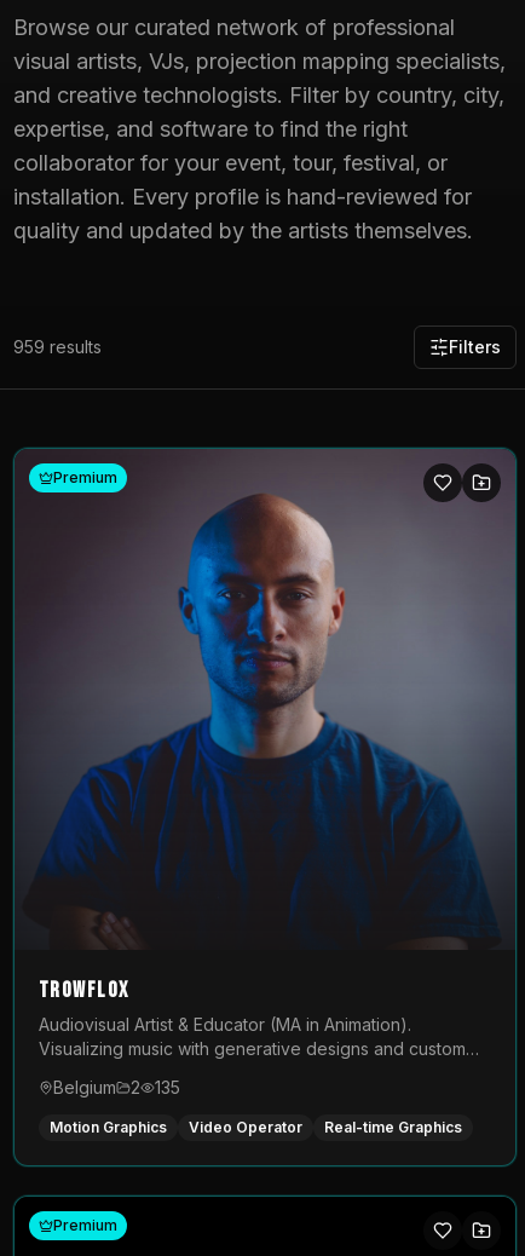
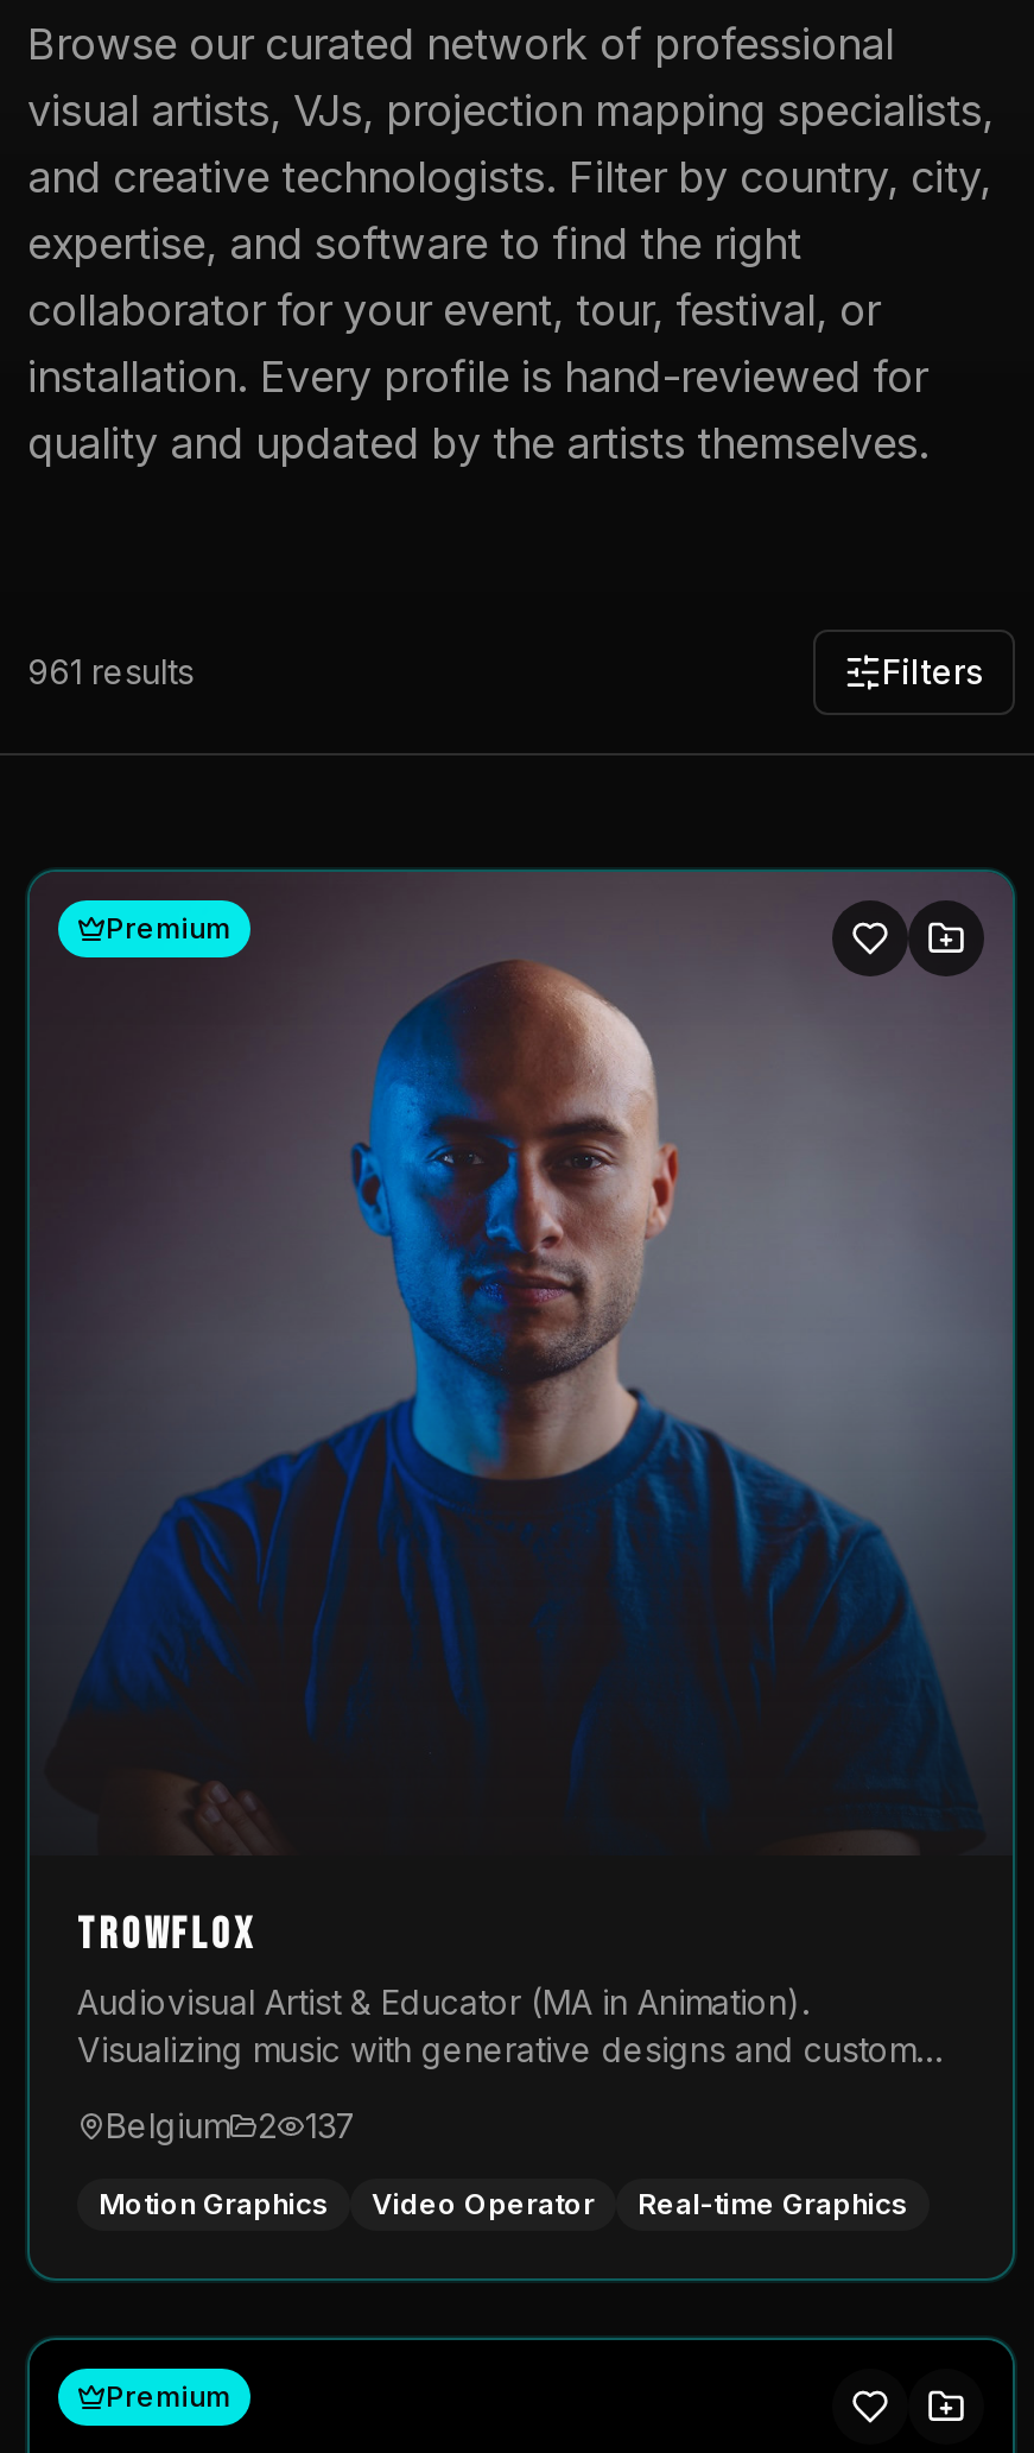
[13,336,102,357] 959 results -> [27,651,194,691] 961 results
[155,1077,180,1097] 135 -> [305,2105,357,2145] 137

